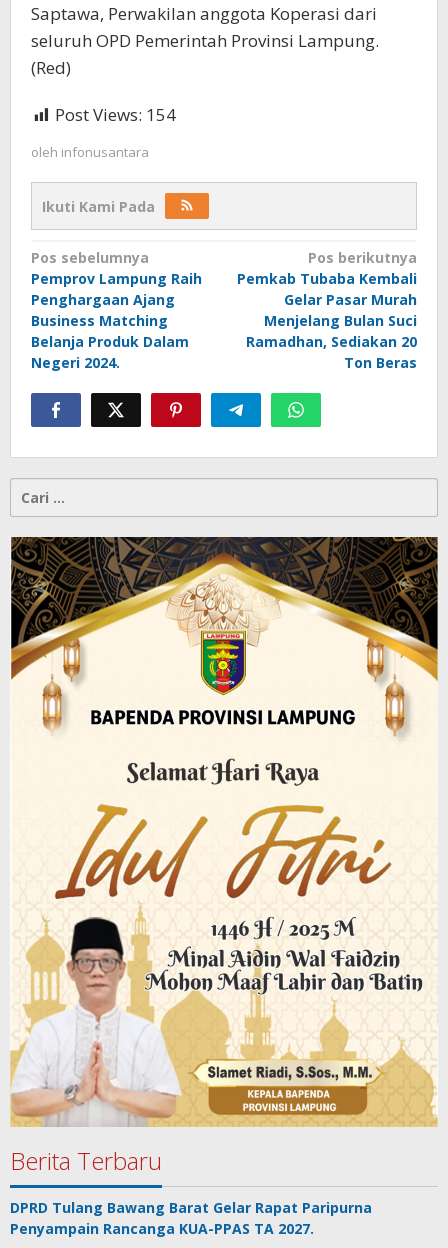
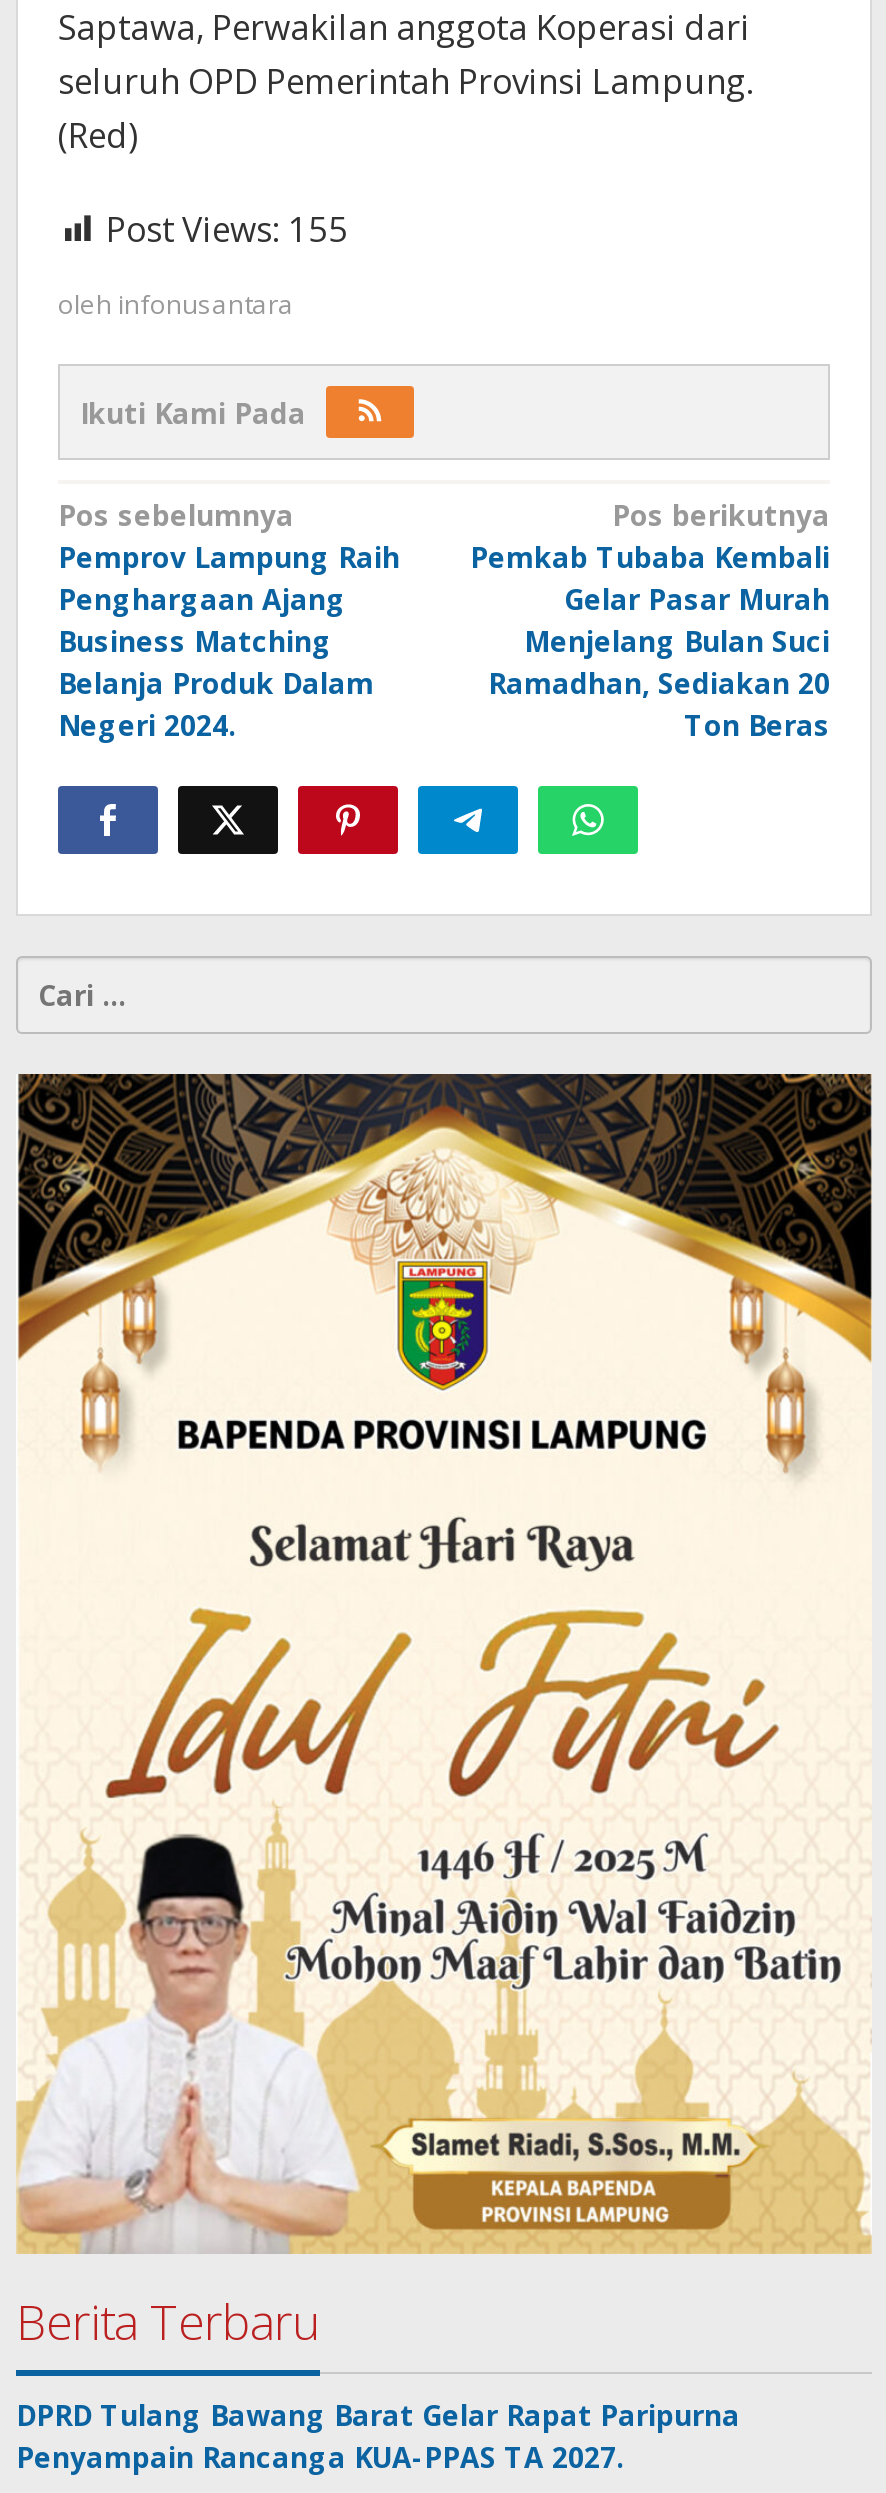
[55,103,176,126] Post Views: 154 -> [106,206,348,252] Post Views: 155

